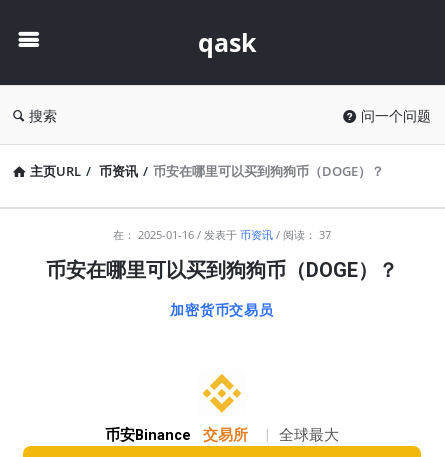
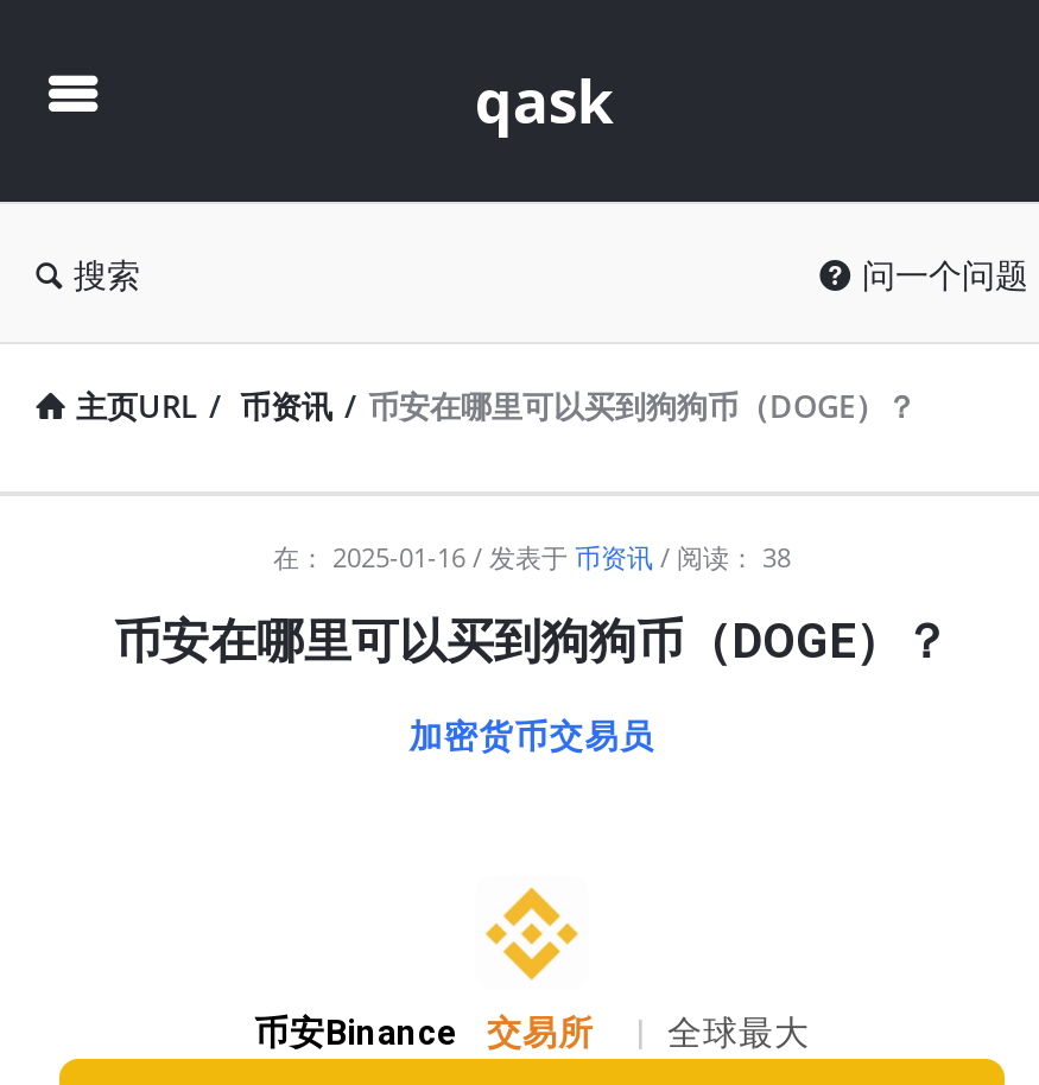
[113,227,331,242] 在： 2025-01-16 发表于币资讯 阅读： 37 -> [273,539,791,575] 在： 2025-01-16 发表于币资讯 阅读： 38

